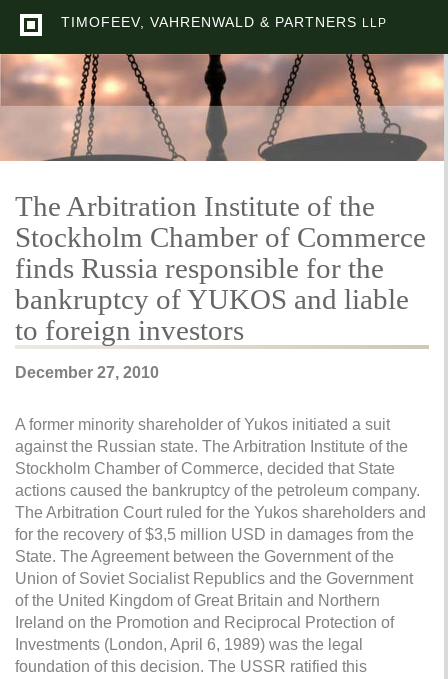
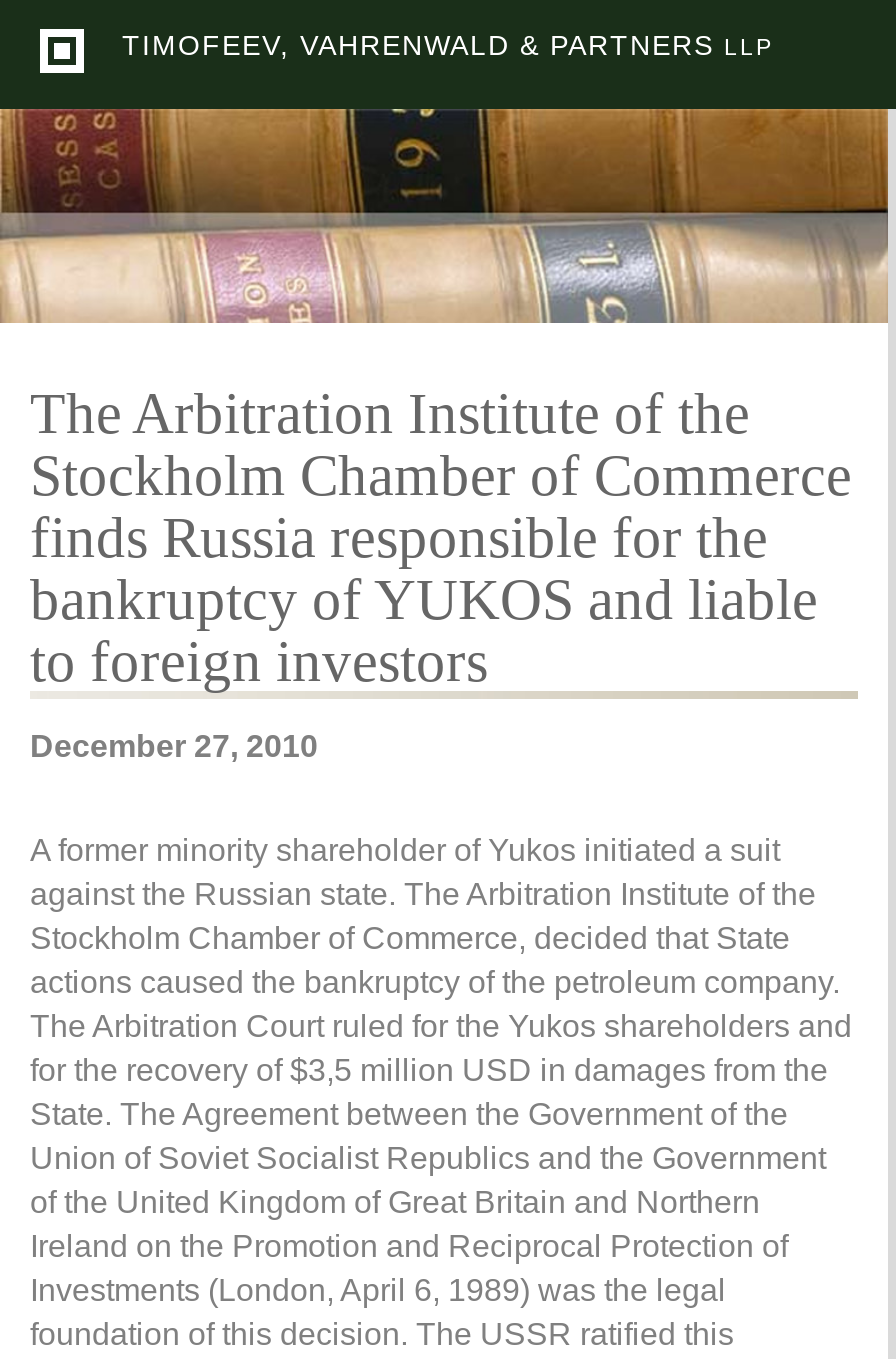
[3,53,444,162] [image] -> [6,107,890,325] [image]

